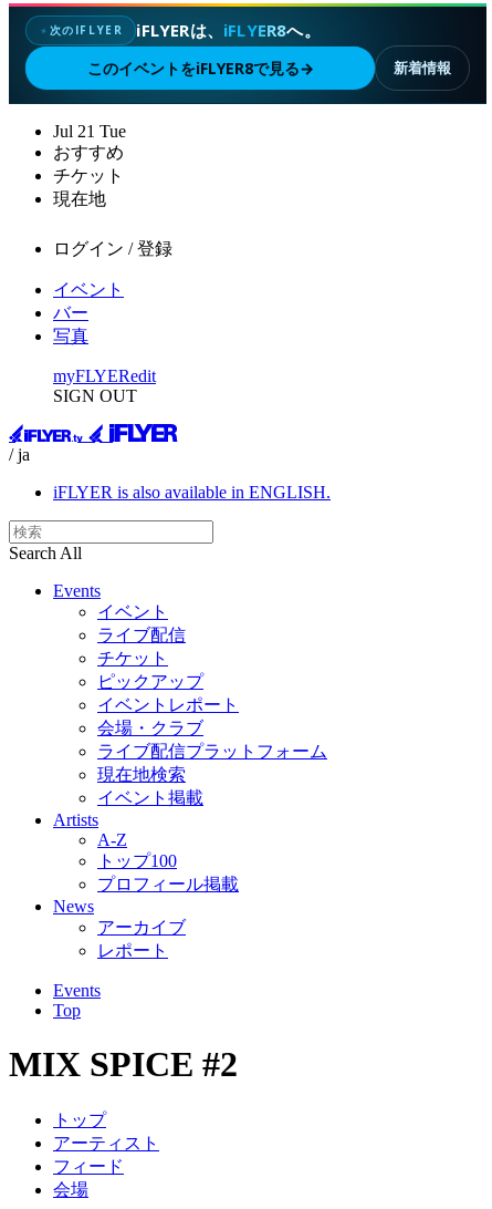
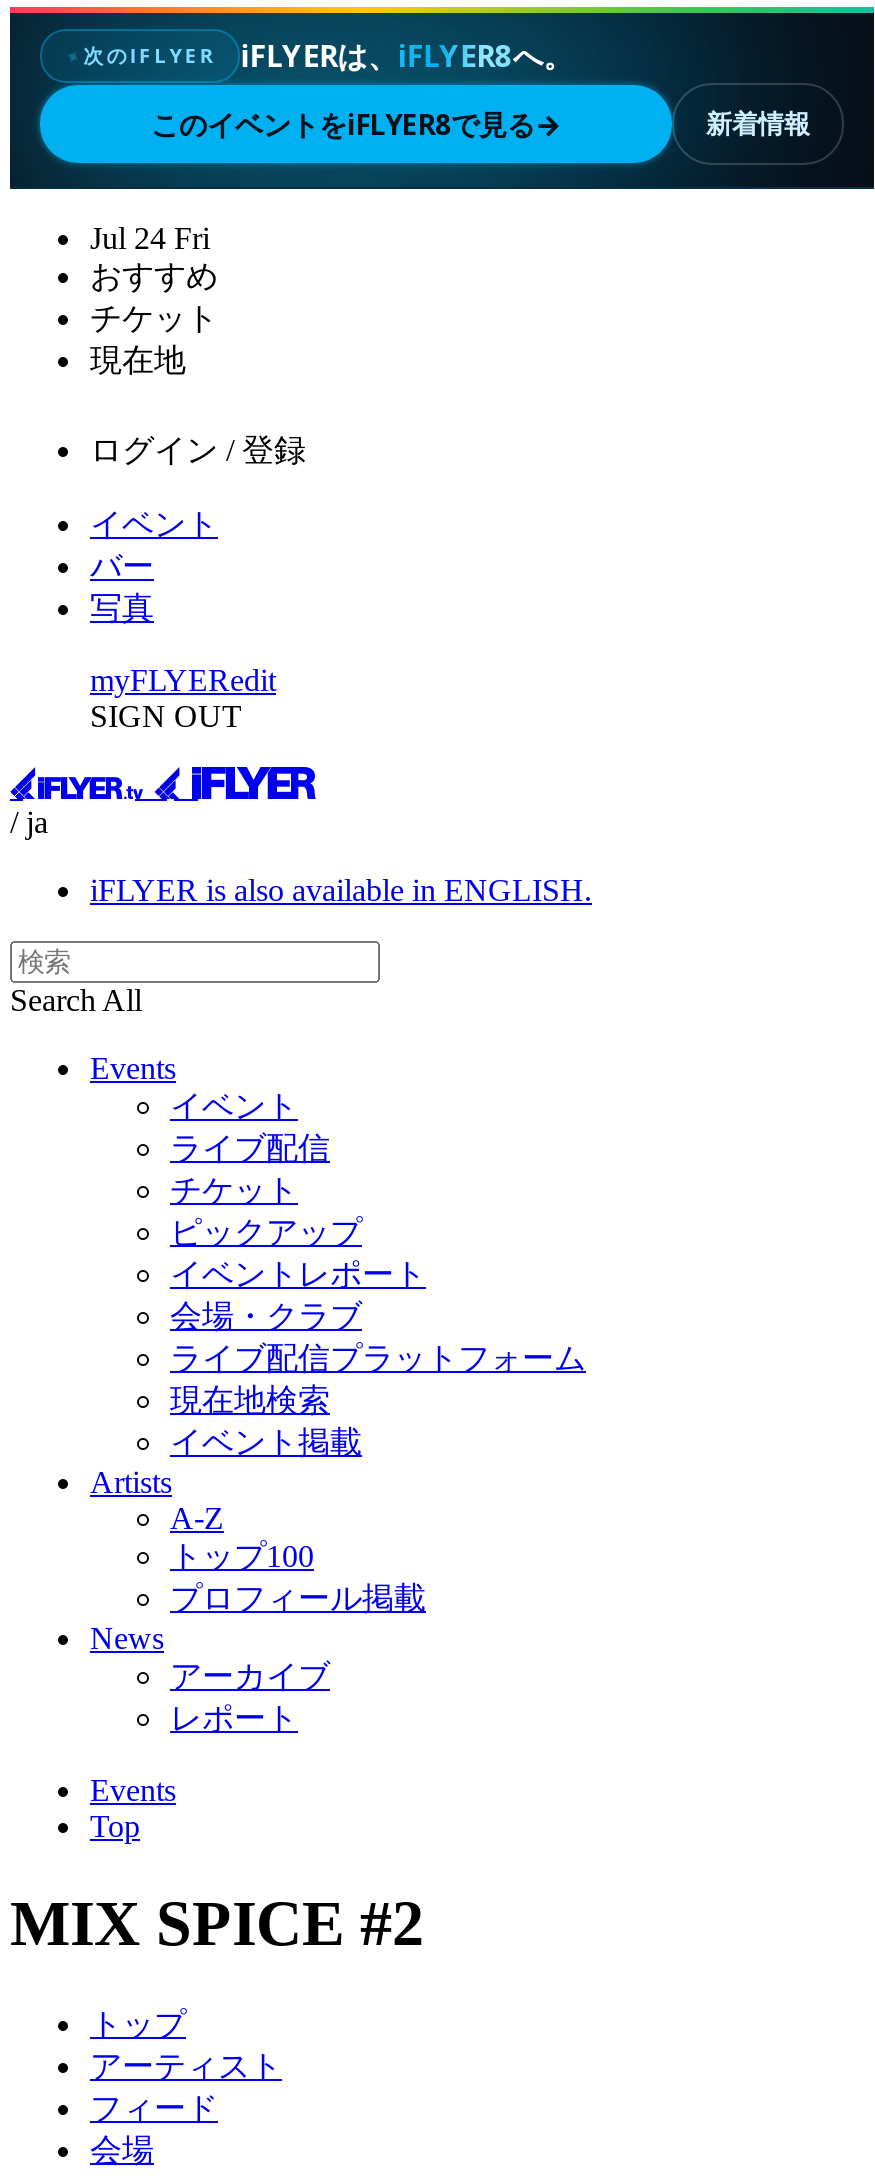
[53,122,126,141] Jul 21 Tue -> [90,221,210,255] Jul 24 Fri

